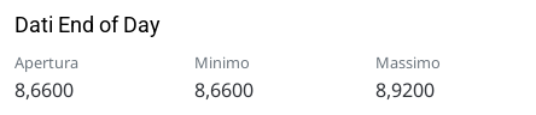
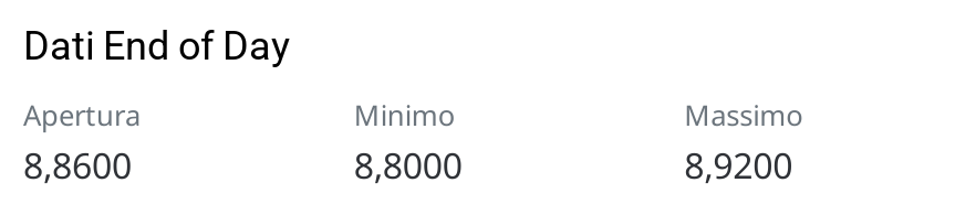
[14,77,74,103] 8,6600 -> [23,141,132,190] 8,8600
[195,77,254,103] 8,6600 -> [354,141,462,190] 8,8000

